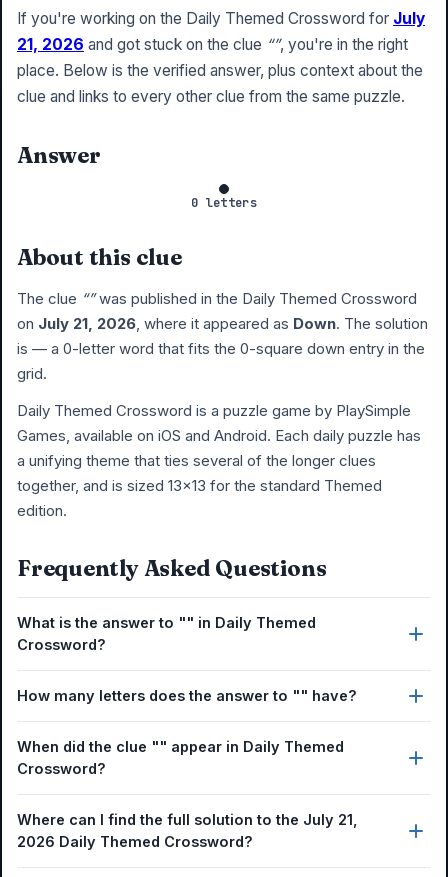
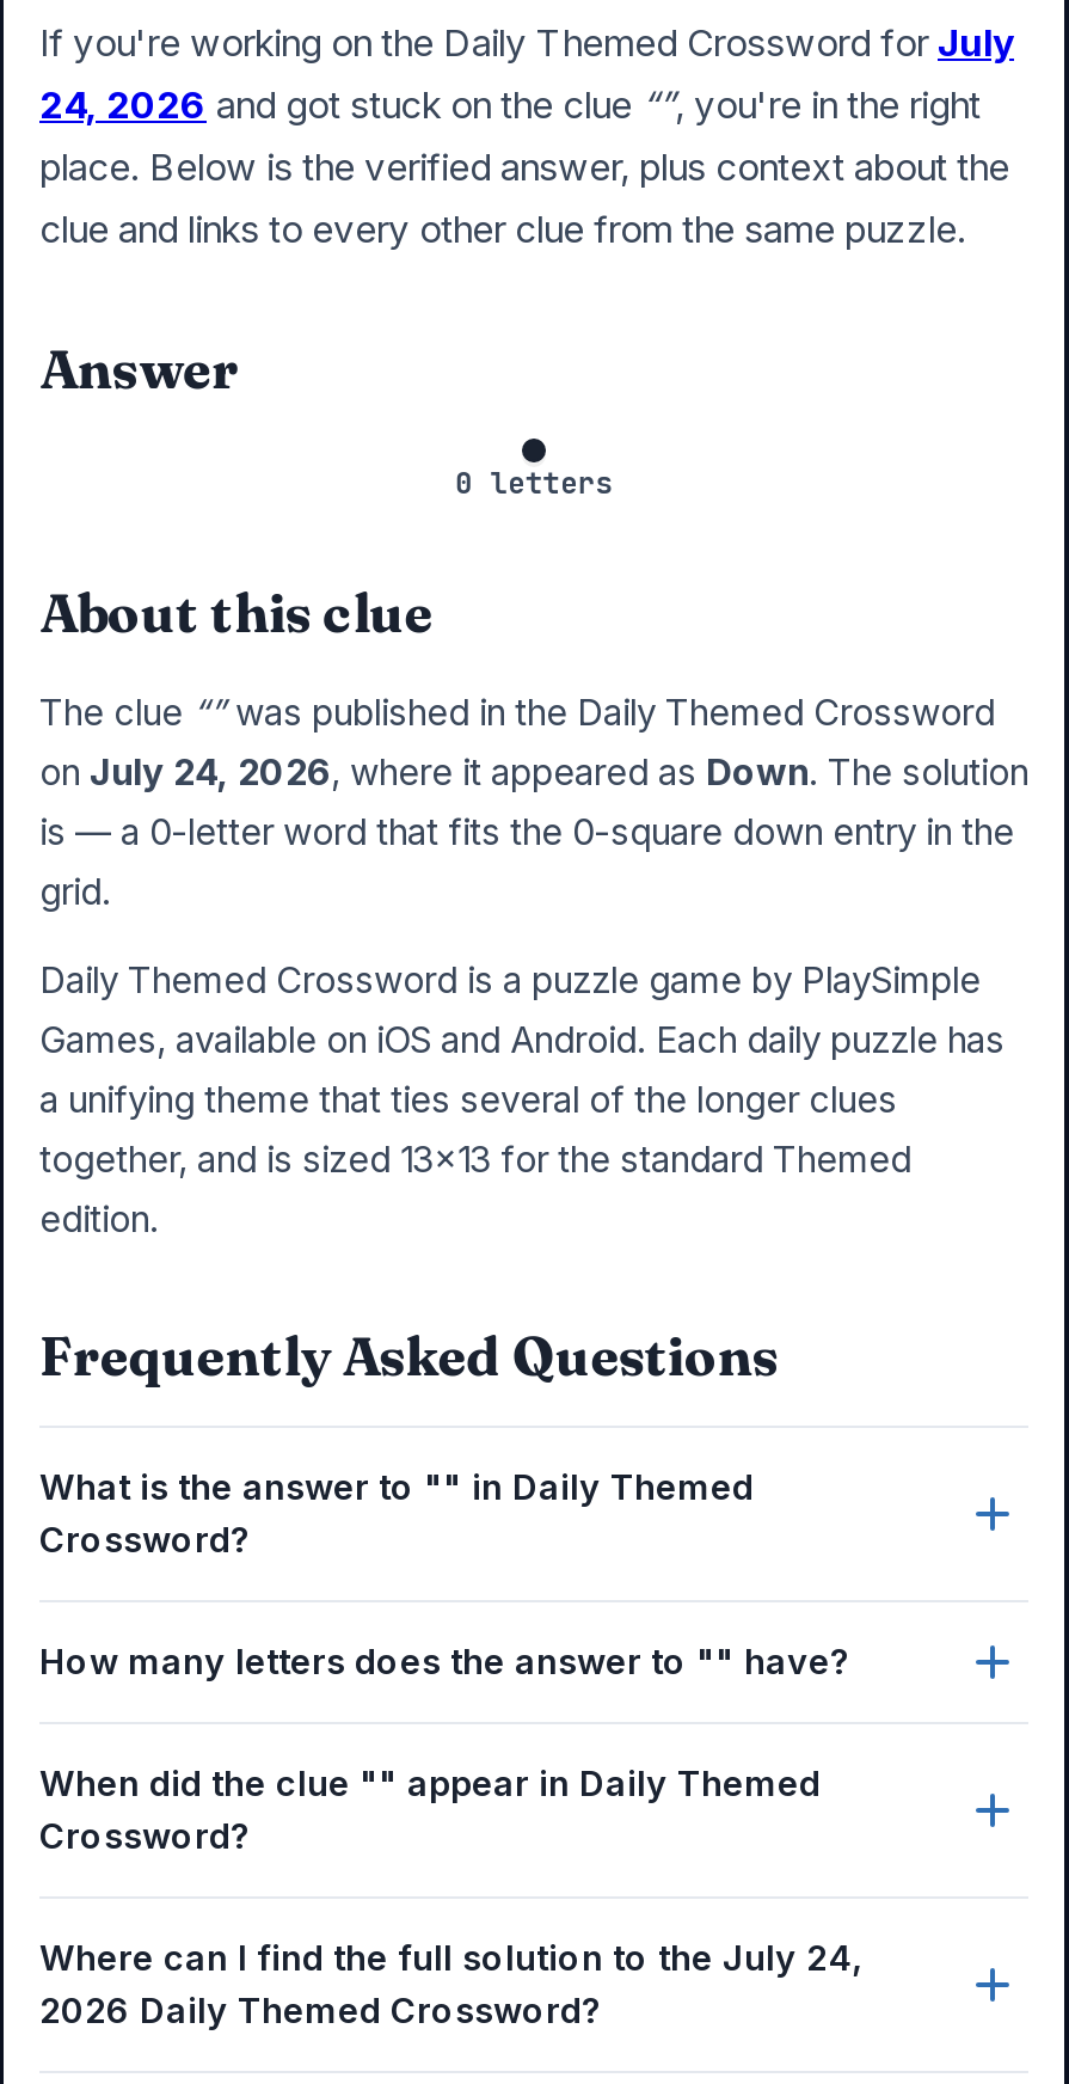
[17,35,408,54] 21, 2026 and got stuck on the clue “”, you're in the right -> [39,83,981,129] 24, 2026 and got stuck on the clue “”, you're in the right
[17,314,428,333] on July 21, 2026, where it appeared as Down. The solution -> [39,750,1028,796] on July 24, 2026, where it appeared as Down. The solution
[17,811,358,828] Where can I find the full solution to the July 21, -> [39,1938,864,1979] Where can I find the full solution to the July 24,

